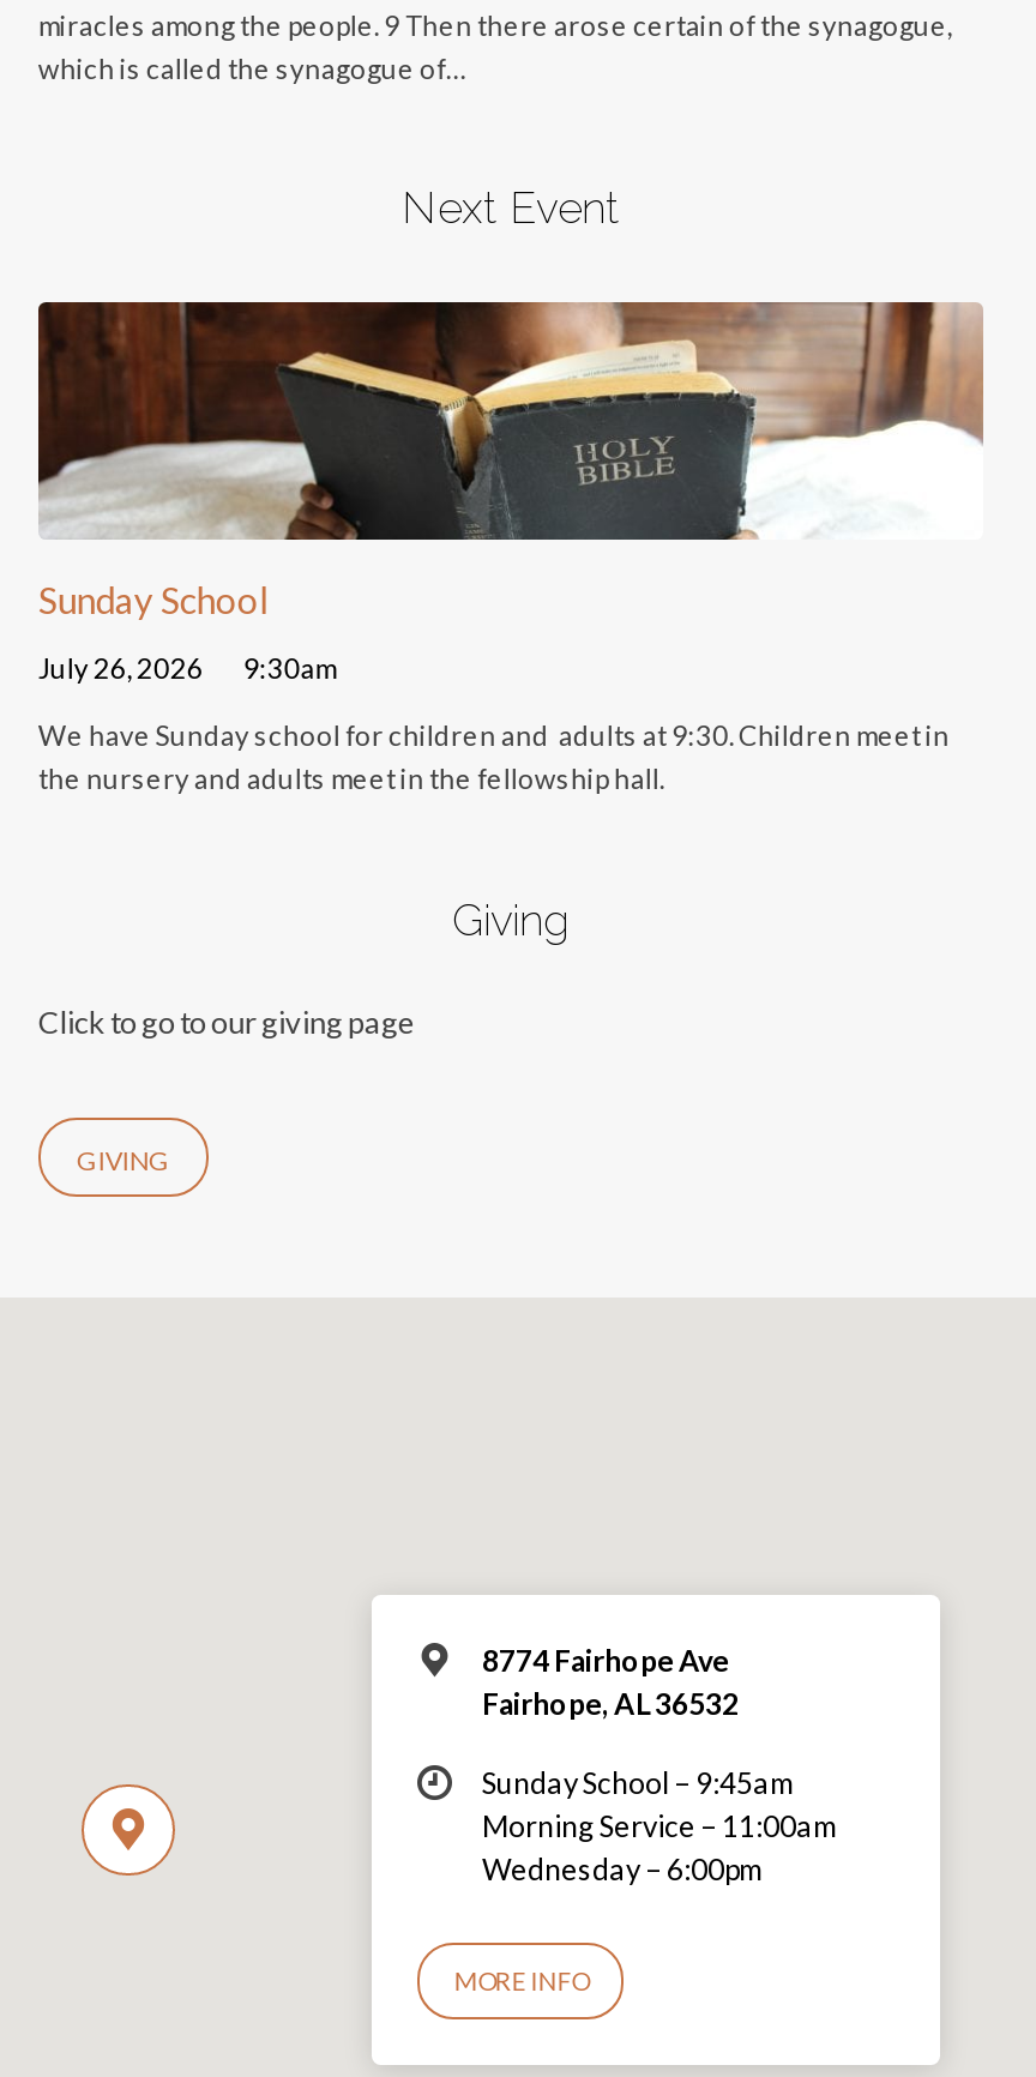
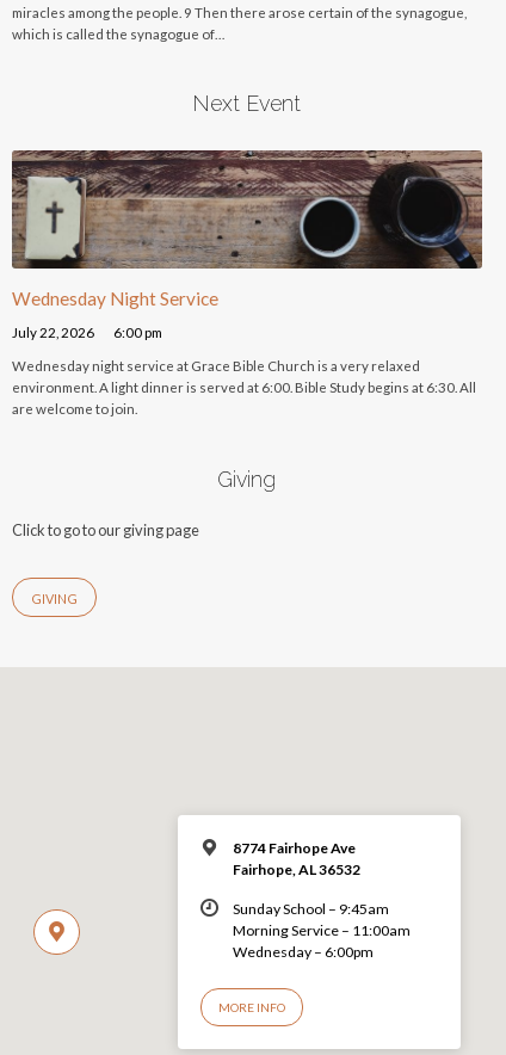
[38,302,983,622] [image] | Sunday School -> [12,150,483,309] [image] | Wednesday Night Service
[38,651,336,683] July 26, 2026 | 9:30am -> [12,324,163,340] July 22, 2026 | 6:00 pm
[38,719,949,793] We have Sunday school for children and adults at 9:30. Children meet in | the nursery and adults meet in the fellowship hall. -> [12,358,476,416] Wednesday night service at Grace Bible Church is a very relaxed | environment. A light dinner is served at 6:00. Bible Study begins at 6:30. All | are welcome to join.

